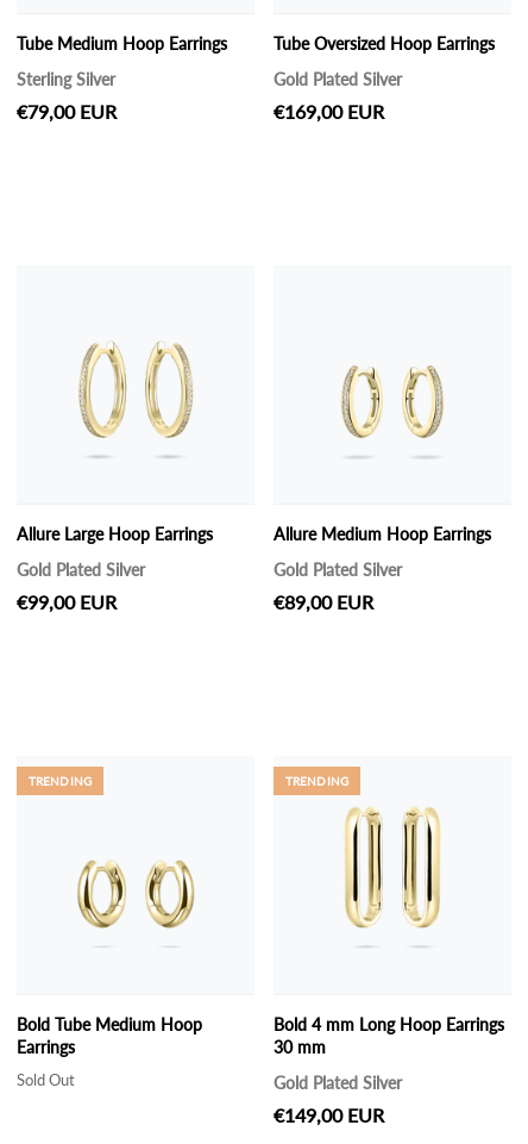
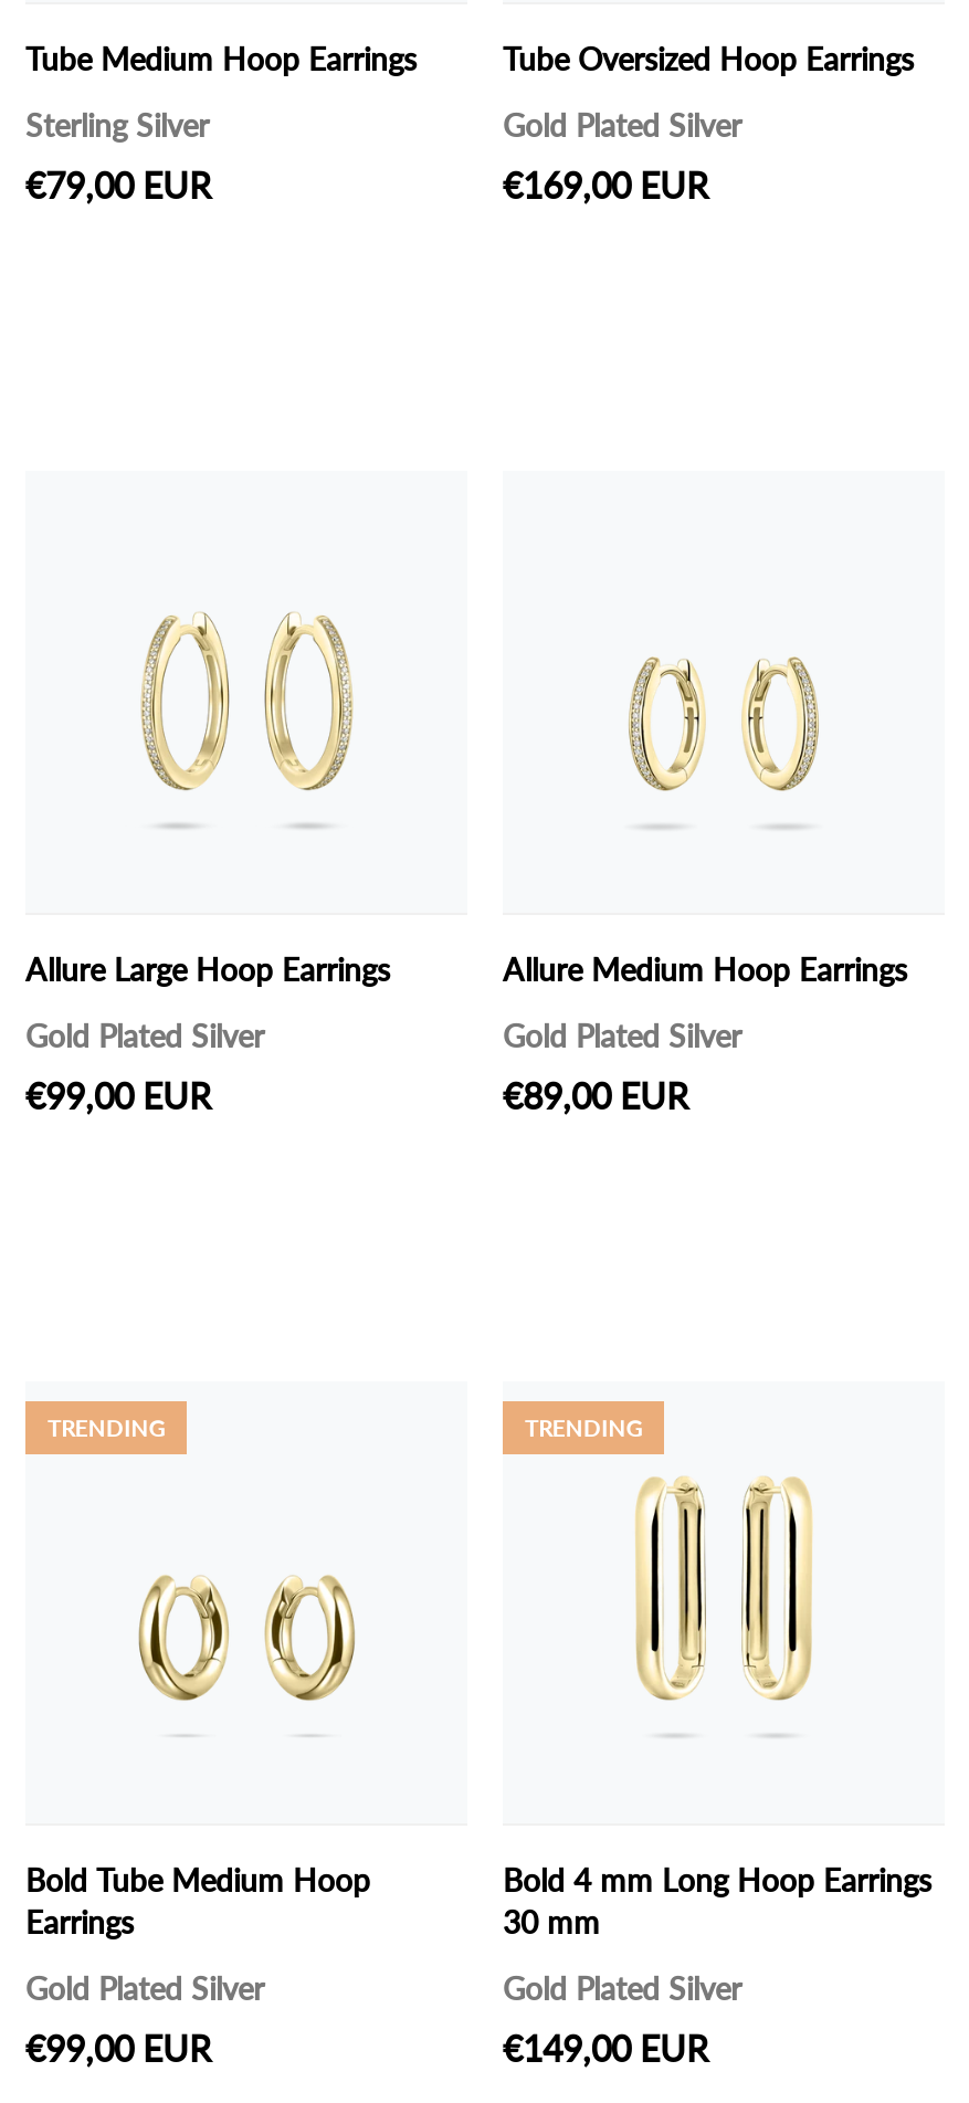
[17,1072,75,1089] Sold Out -> [25,1970,264,2069] Gold Plated Silver | €99,00 EUR

